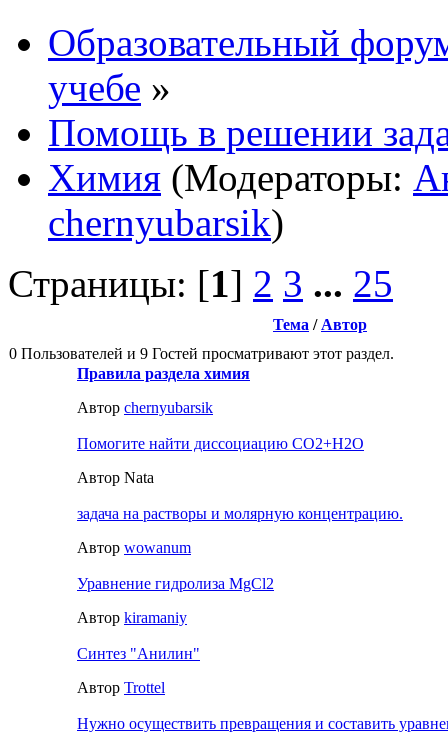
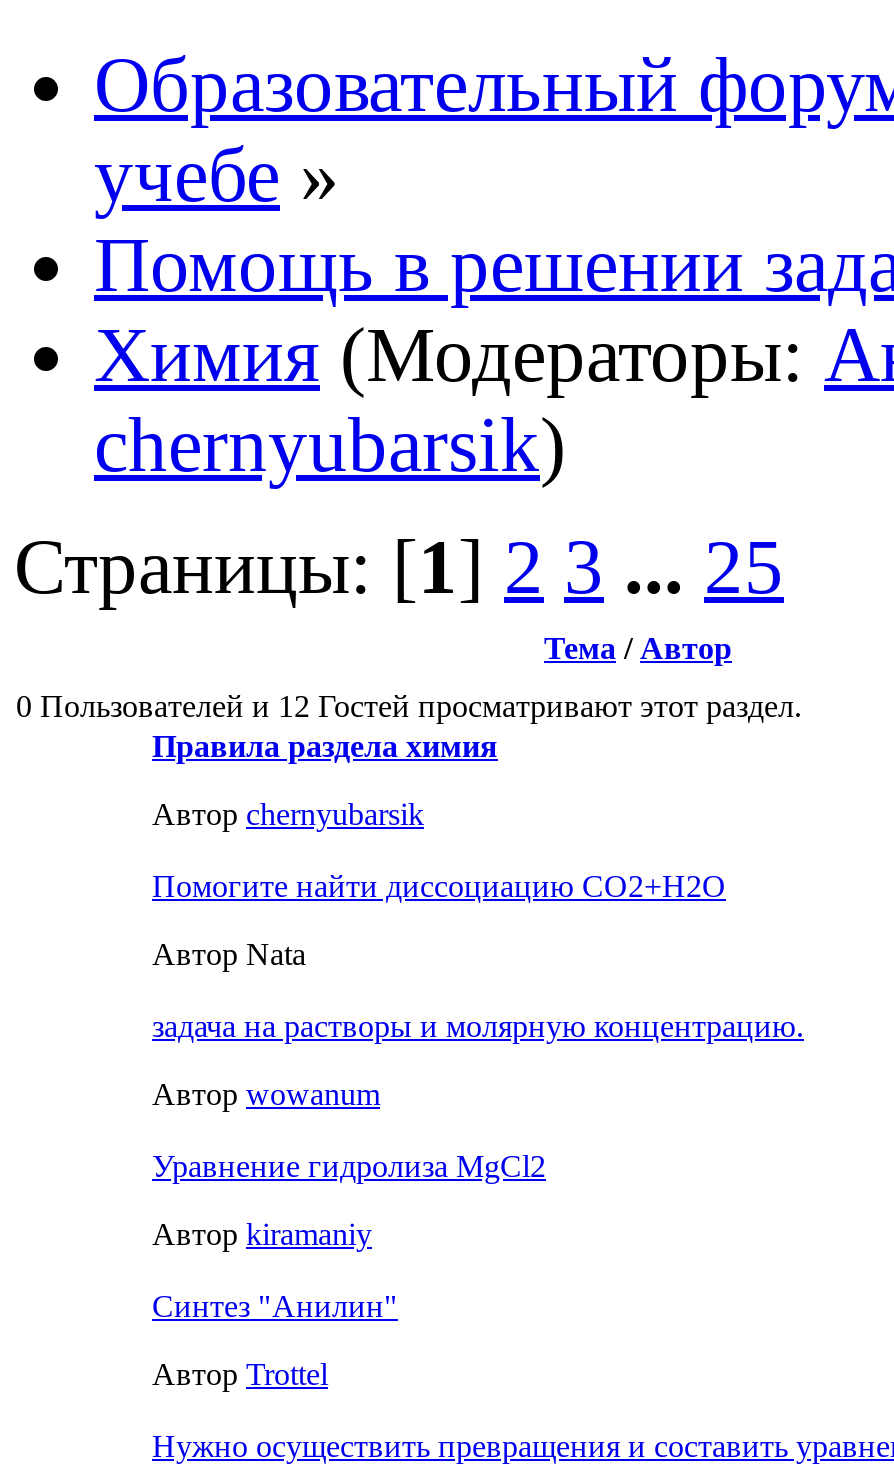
[9,345,394,362] 0 Пользователей и 9 Гостей просматривают этот раздел. -> [16,688,802,722] 0 Пользователей и 12 Гостей просматривают этот раздел.

